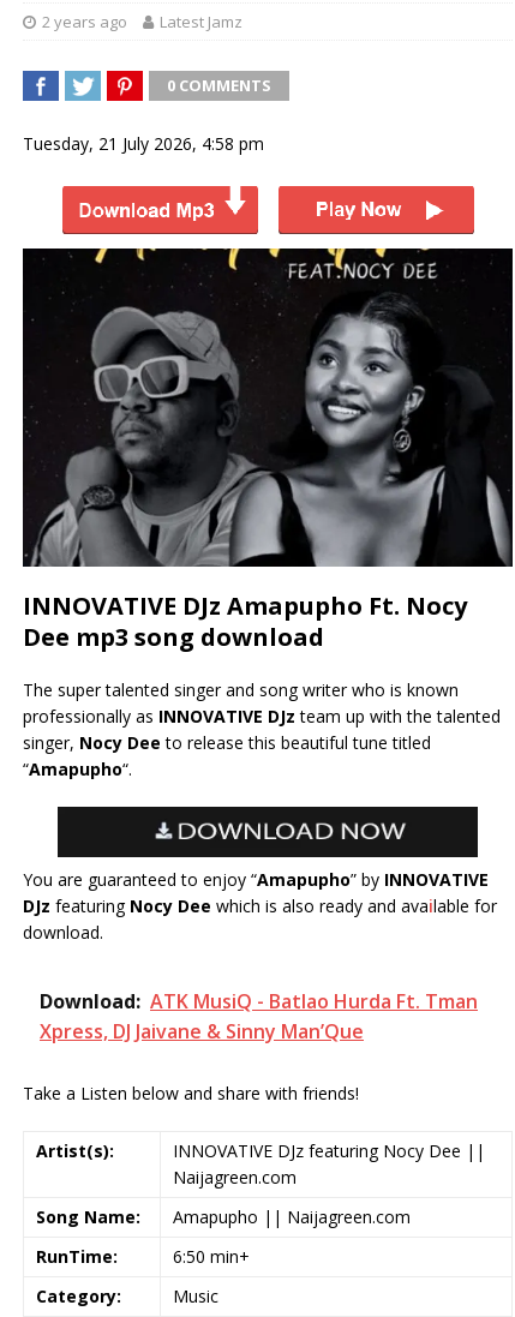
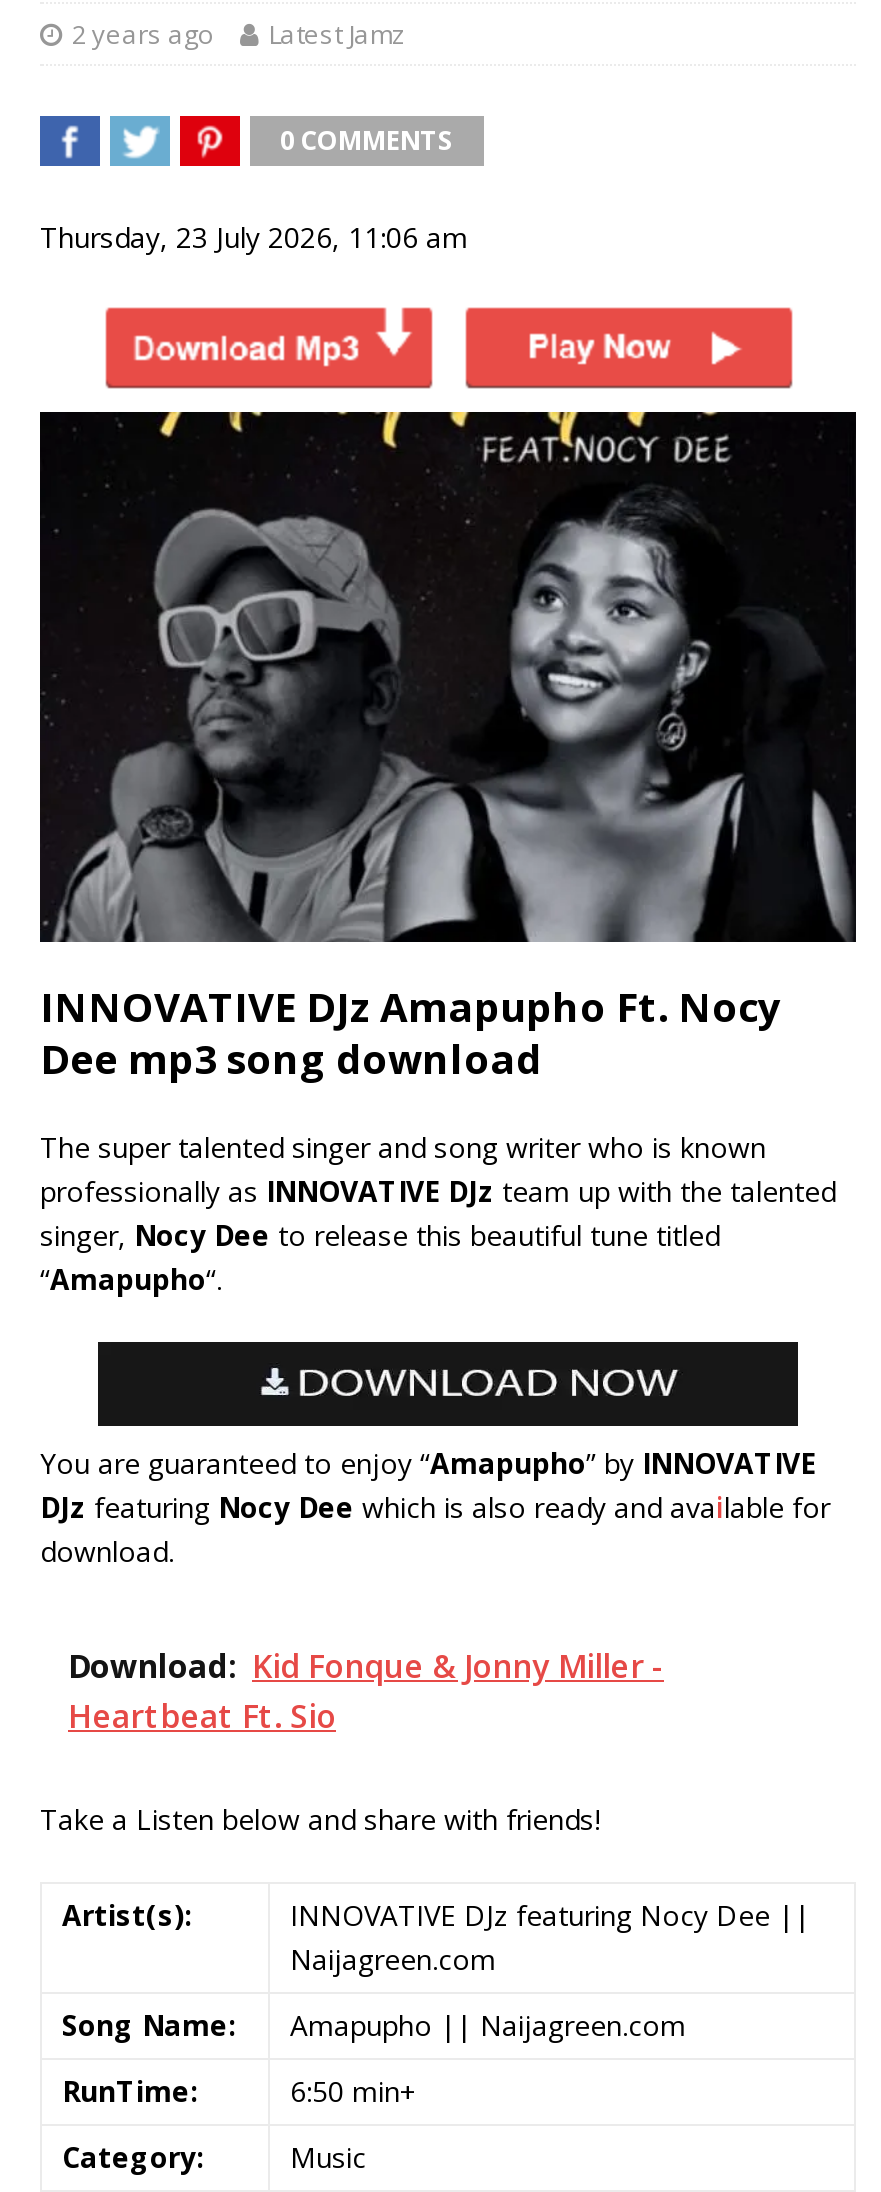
[23,132,264,155] Tuesday, 21 July 2026, 4:58 pm -> [40,218,468,256] Thursday, 23 July 2026, 11:06 am
[40,989,478,1045] Download: ATK MusiQ - Batlao Hurda Ft. Tman | Xpress, DJ Jaivane & Sinny Man’Que -> [68,1645,664,1739] Download: Kid Fonque & Jonny Miller - | Heartbeat Ft. Sio

